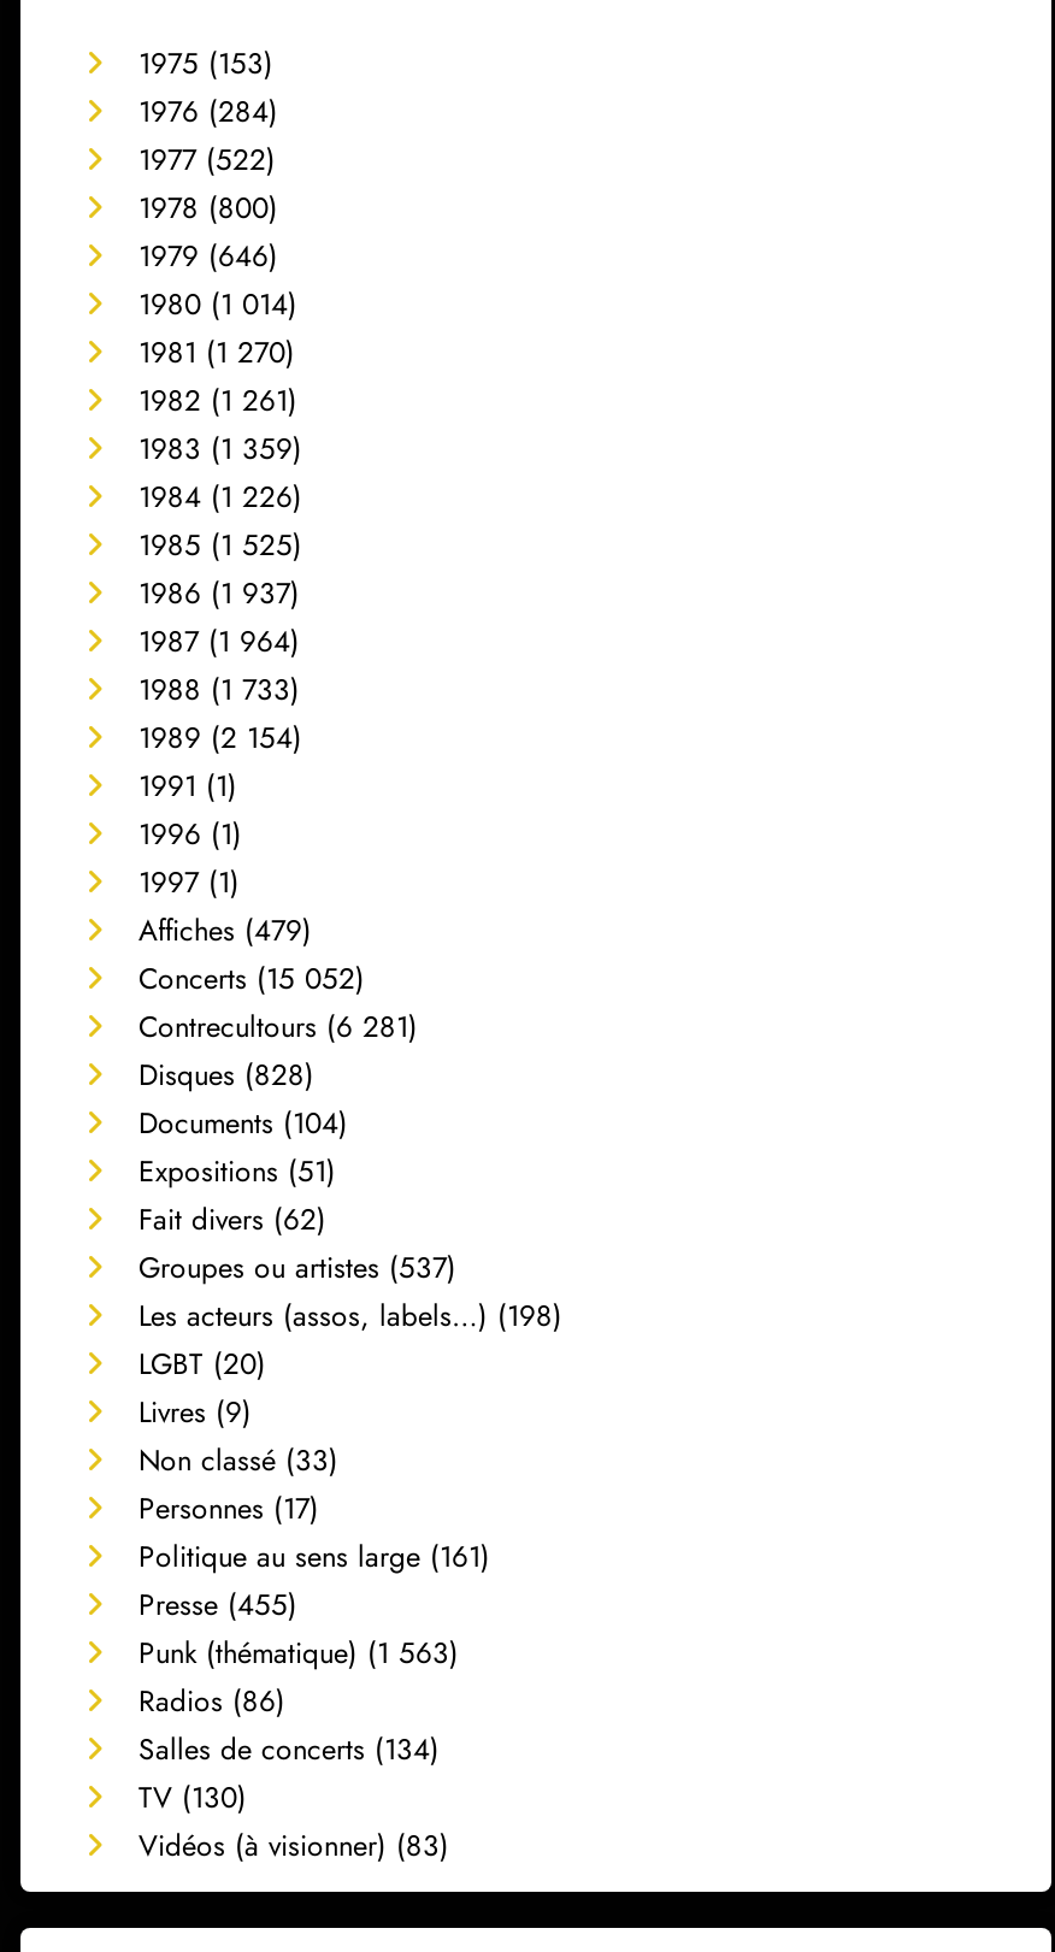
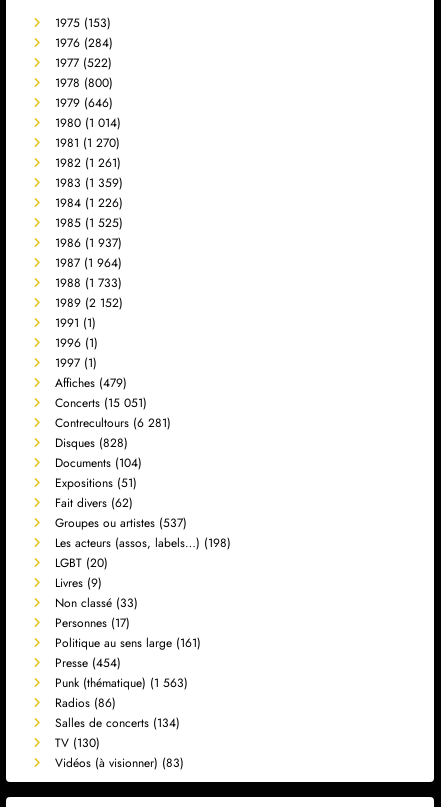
[138,717,302,761] 1989 (2 154) -> [55,294,123,312] 1989 (2 152)
[138,958,365,1001] Concerts (15 052) -> [55,394,147,412] Concerts (15 051)
[138,1584,297,1628] Presse (455) -> [55,654,121,672] Presse (454)

